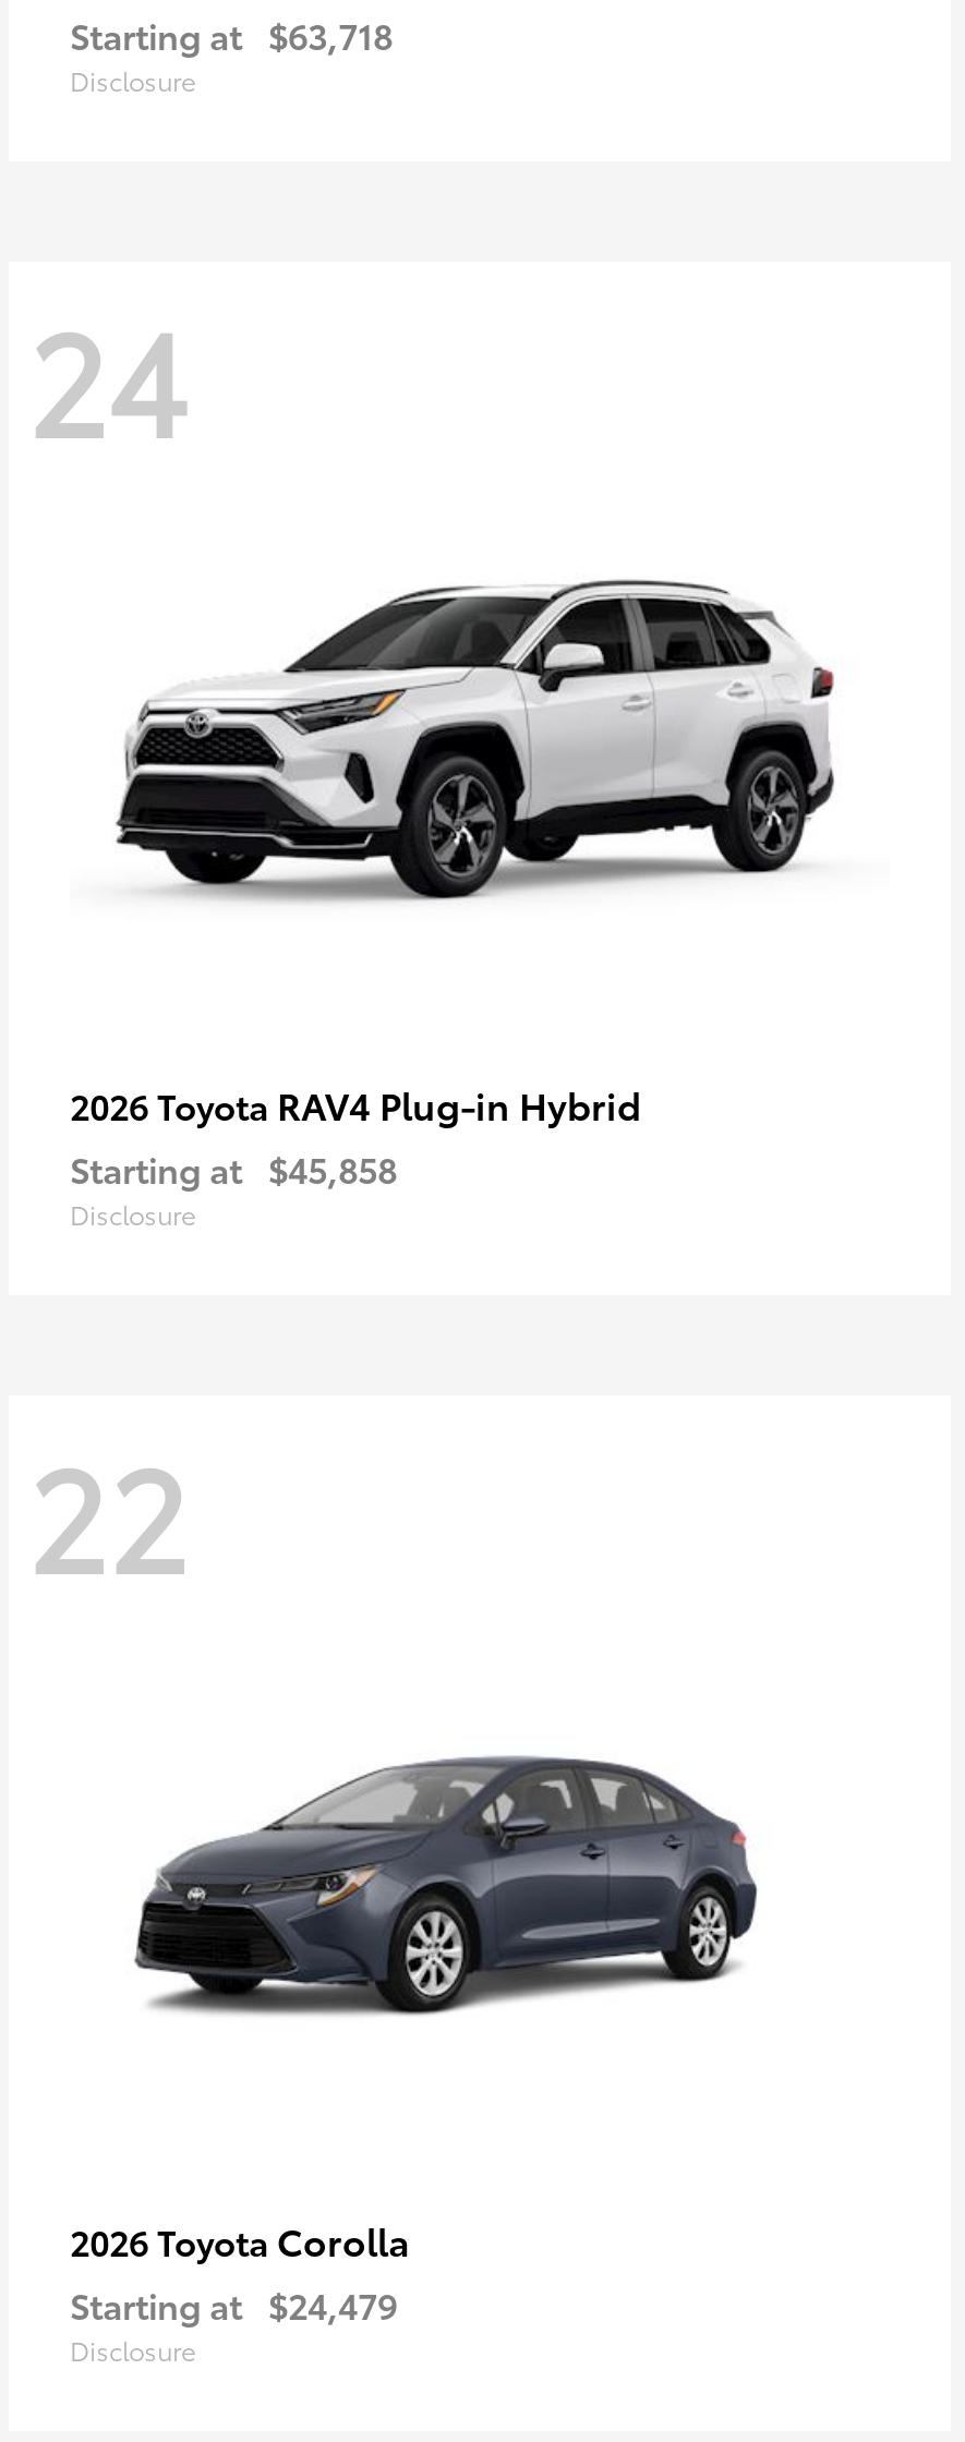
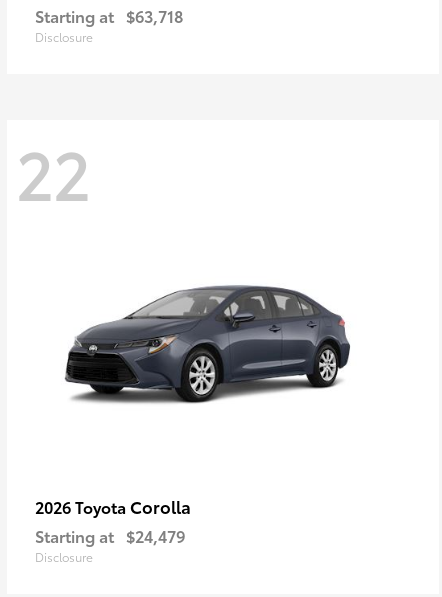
[26,275,188,475] 24 -> none
[116,578,835,903] [image] -> none
[70,1078,641,1233] 2026 Toyota RAV4 Plug-in Hybrid | Starting at $45,858 | Disclosure -> none

